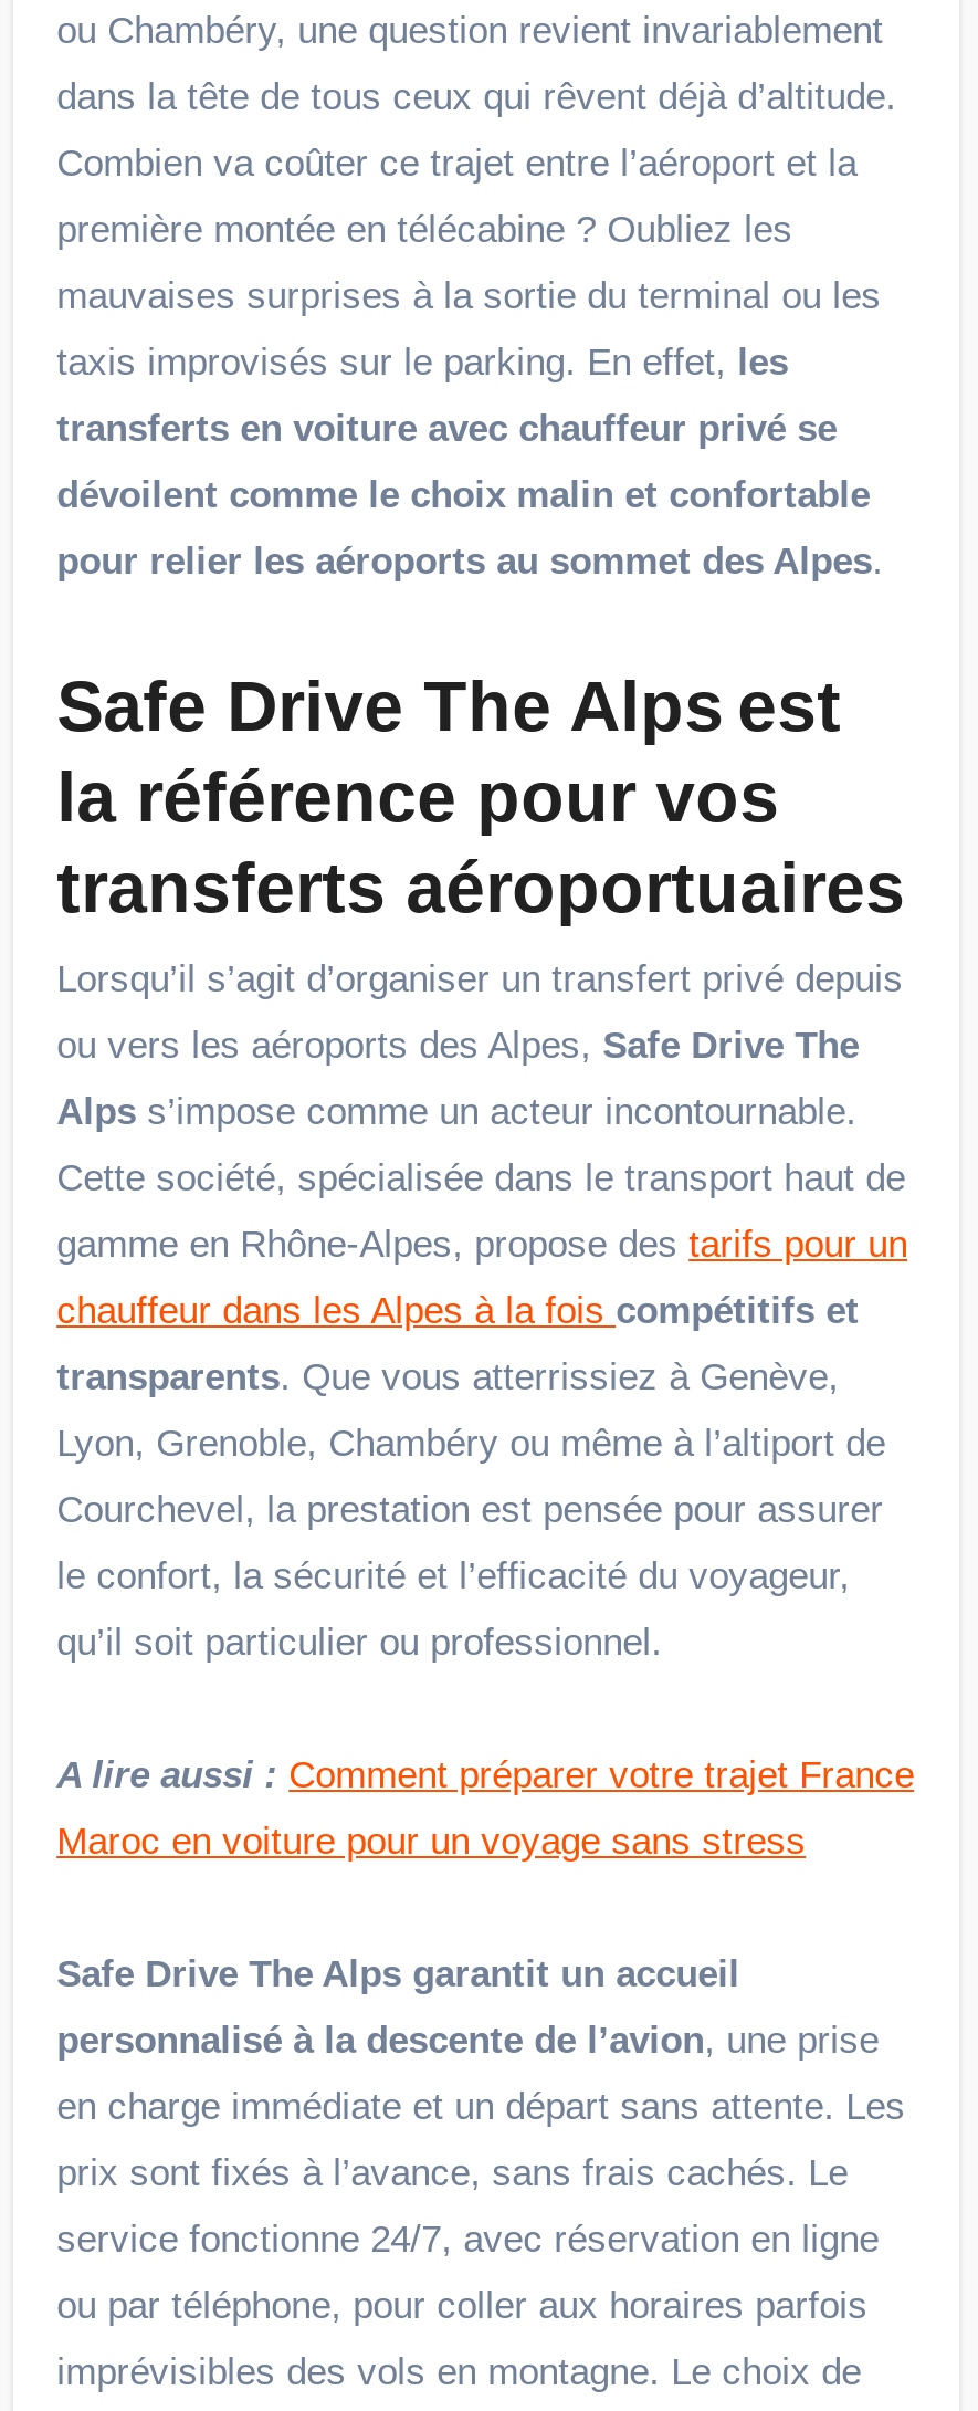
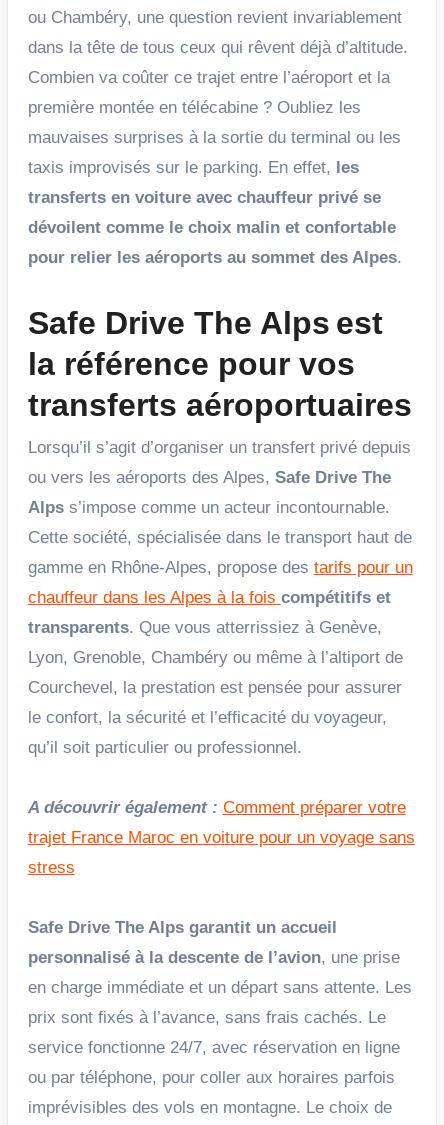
[57,1756,914,1864] A lire aussi : Comment préparer votre trajet France | Maroc en voiture pour un voyage sans stress -> [28,798,415,877] A découvrir également : Comment préparer votre | trajet France Maroc en voiture pour un voyage sans | stress

